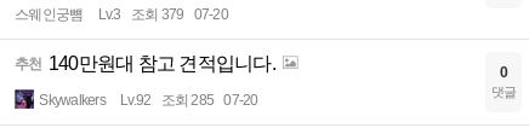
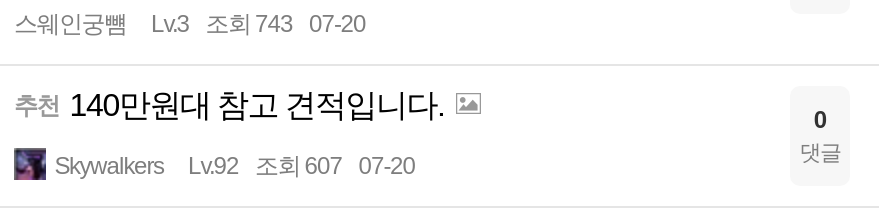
[15,6,228,23] 스웨인궁뻄 Lv.3 조회 379 07-20 -> [14,10,366,38] 스웨인궁뻄 Lv.3 조회 743 07-20
[39,92,258,109] Skywalkers Lv.92 조회 285 07-20 -> [54,152,415,180] Skywalkers Lv.92 조회 607 07-20

